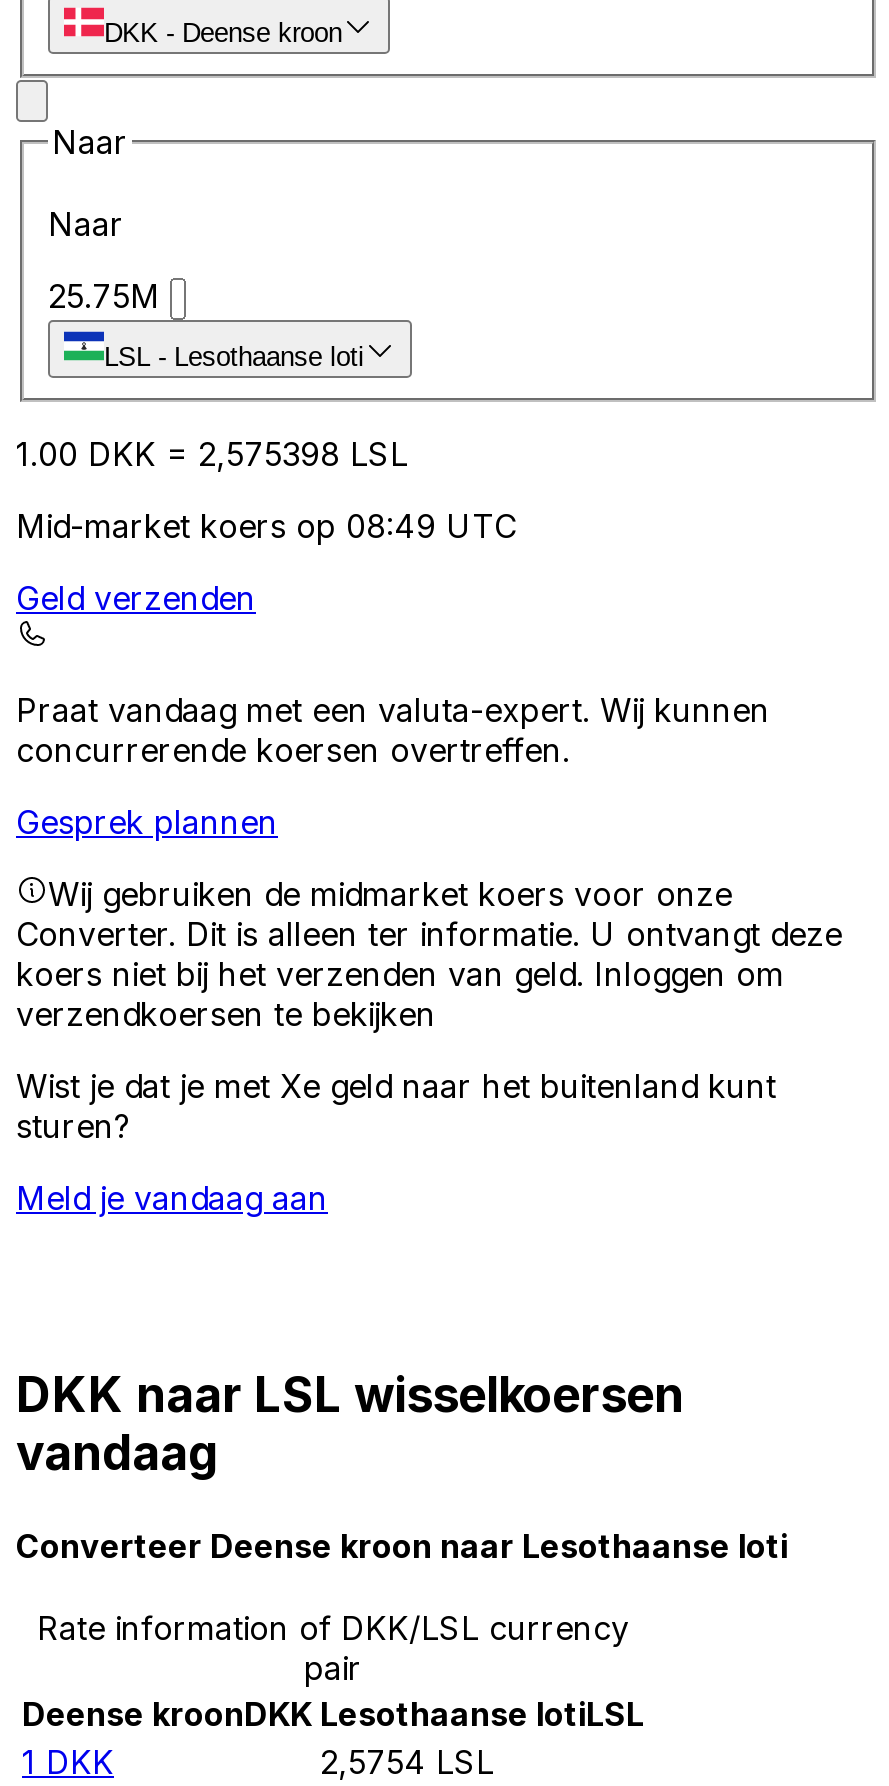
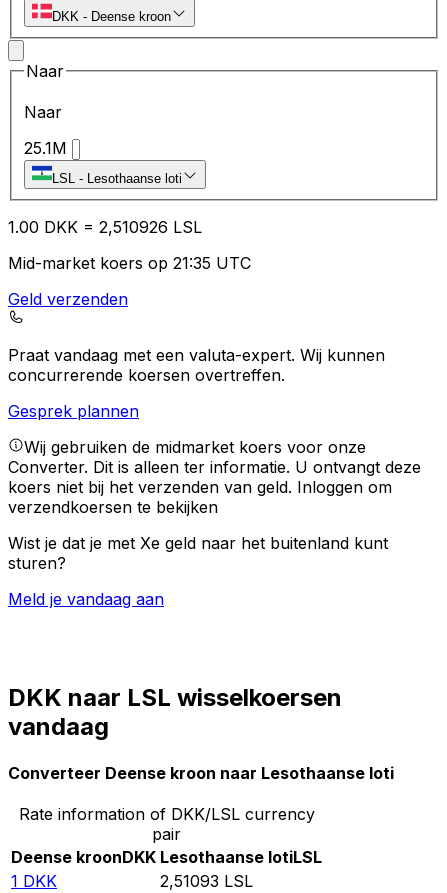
[48,277,170,317] 25.75M -> [24,138,72,158] 25.1M
[16,435,408,475] 1.00 DKK = 2,575398 LSL -> [8,217,202,237] 1.00 DKK = 2,510926 LSL
[16,507,516,547] Mid-market koers op 08:49 UTC -> [8,253,251,273] Mid-market koers op 21:35 UTC
[320,1742,494,1782] 2,5754 LSL -> [160,871,253,891] 2,51093 LSL

